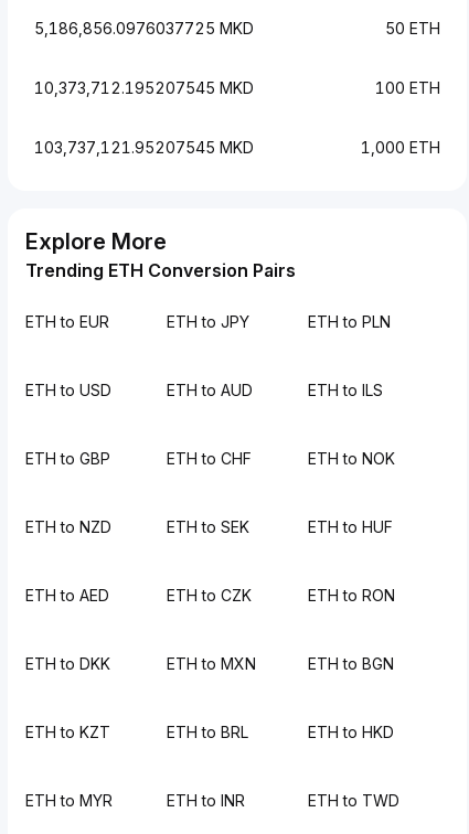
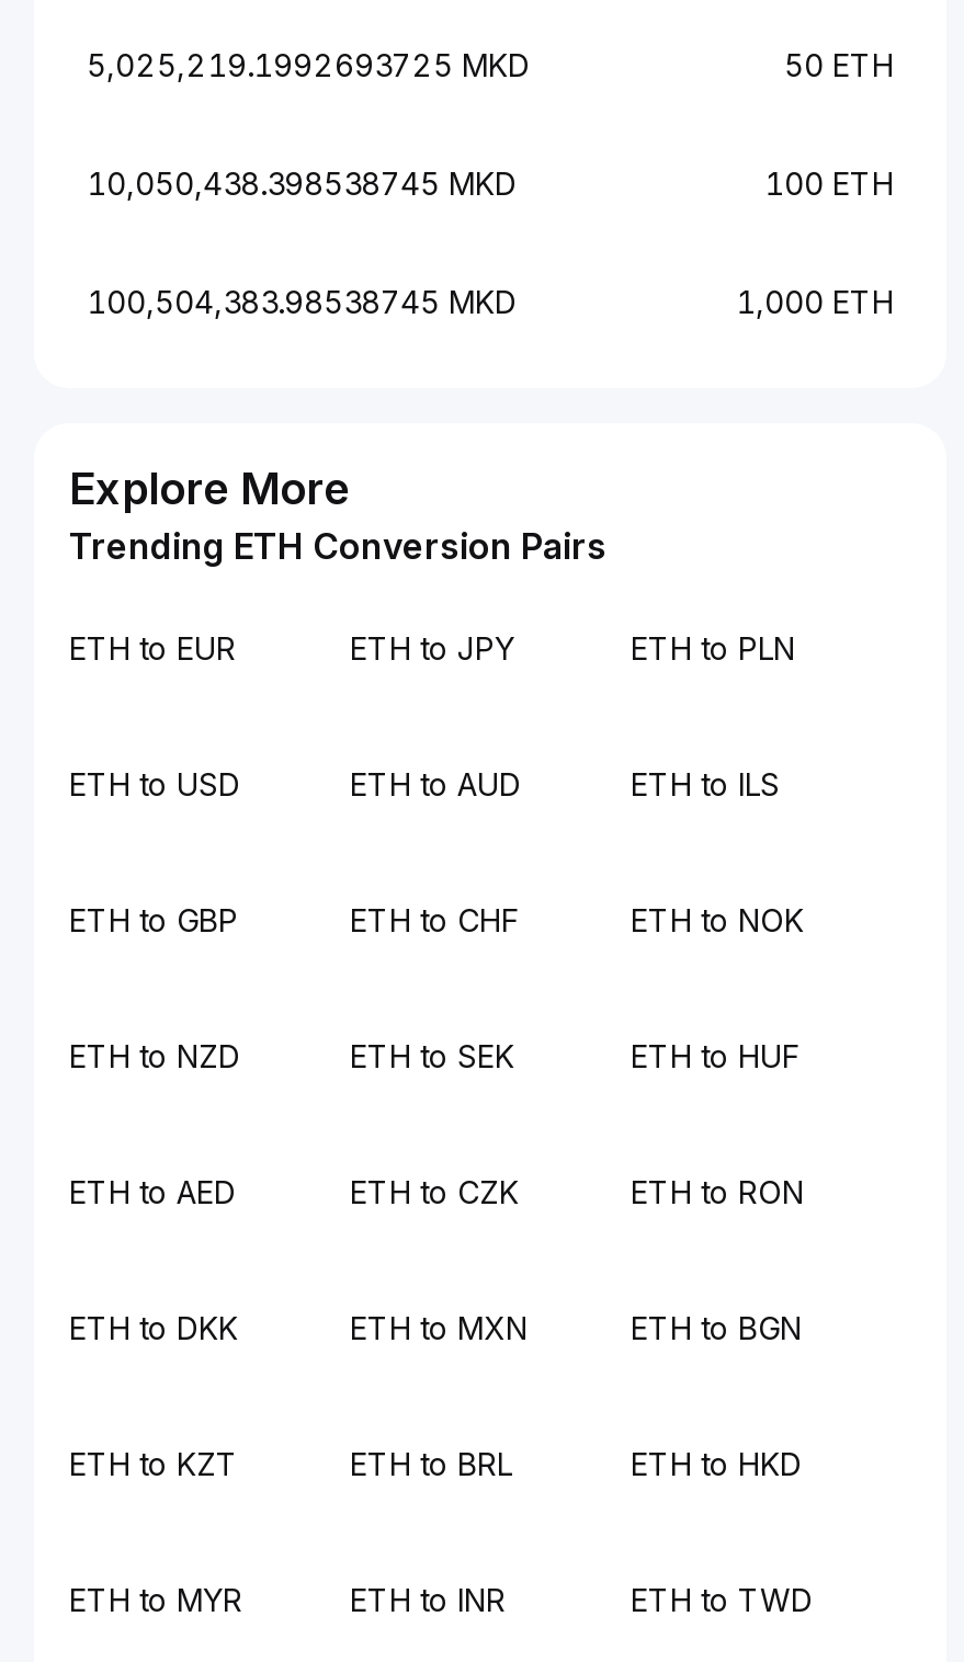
[34,19,254,38] 5,186,856.0976037725 MKD -> [87,46,530,83] 5,025,219.1992693725 MKD
[34,78,254,97] 10,373,712.195207545 MKD -> [87,164,517,202] 10,050,438.398538745 MKD
[34,138,254,157] 103,737,121.95207545 MKD -> [87,283,517,320] 100,504,383.98538745 MKD

